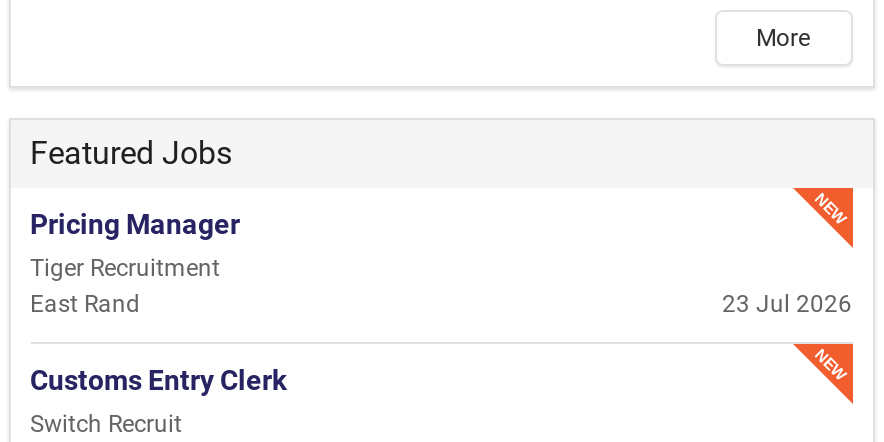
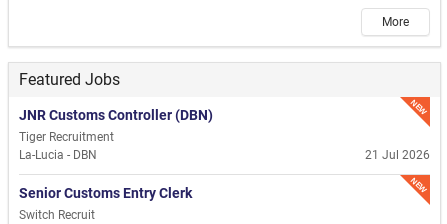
[30,207,240,239] Pricing Manager -> [18,106,212,122] JNR Customs Controller (DBN)
[30,289,852,317] East Rand | 23 Jul 2026 -> [18,147,429,161] La-Lucia - DBN | 21 Jul 2026
[30,363,286,395] Customs Entry Clerk -> [18,184,191,200] Senior Customs Entry Clerk

